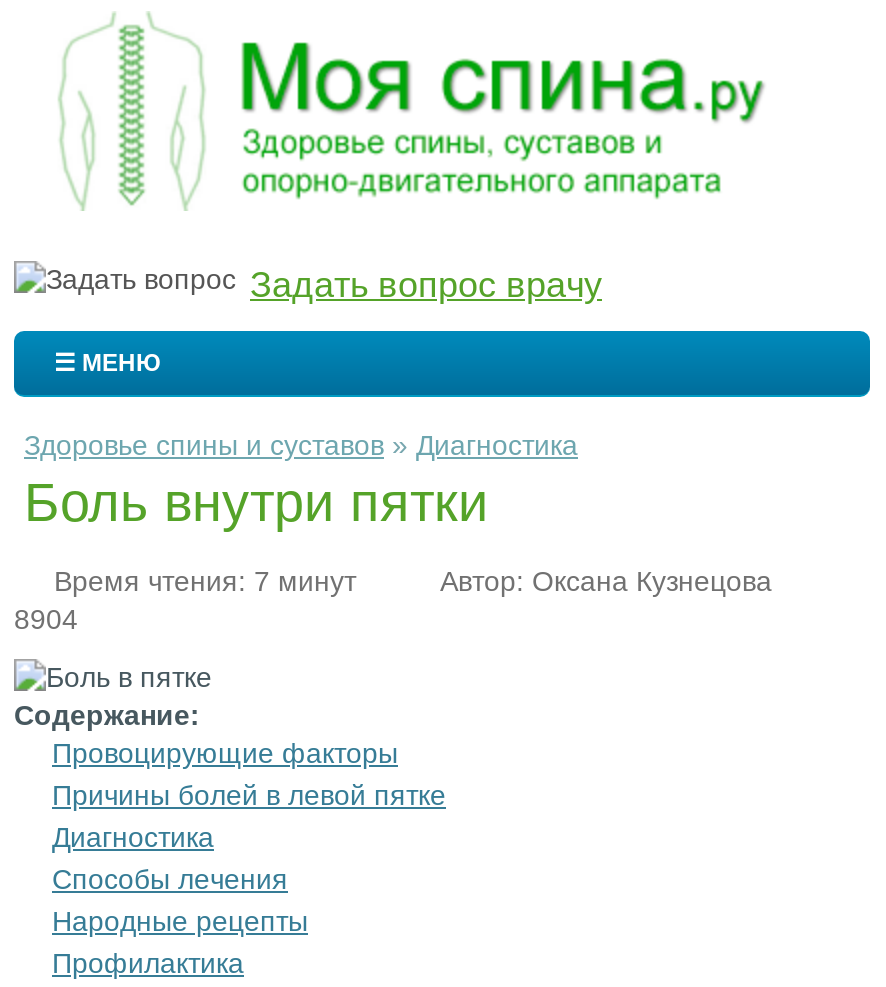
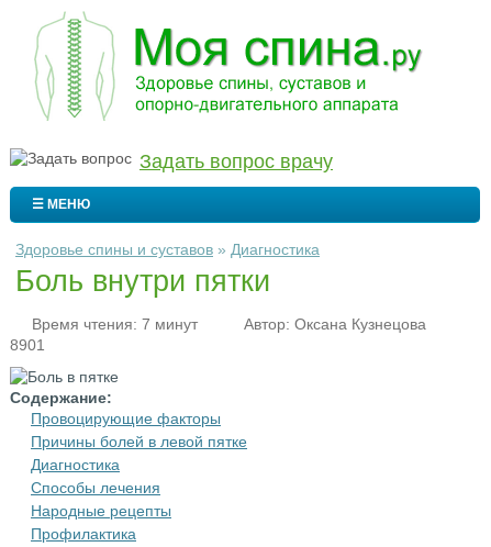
[14,604,78,636] 8904 -> [10,336,45,354] 8901

